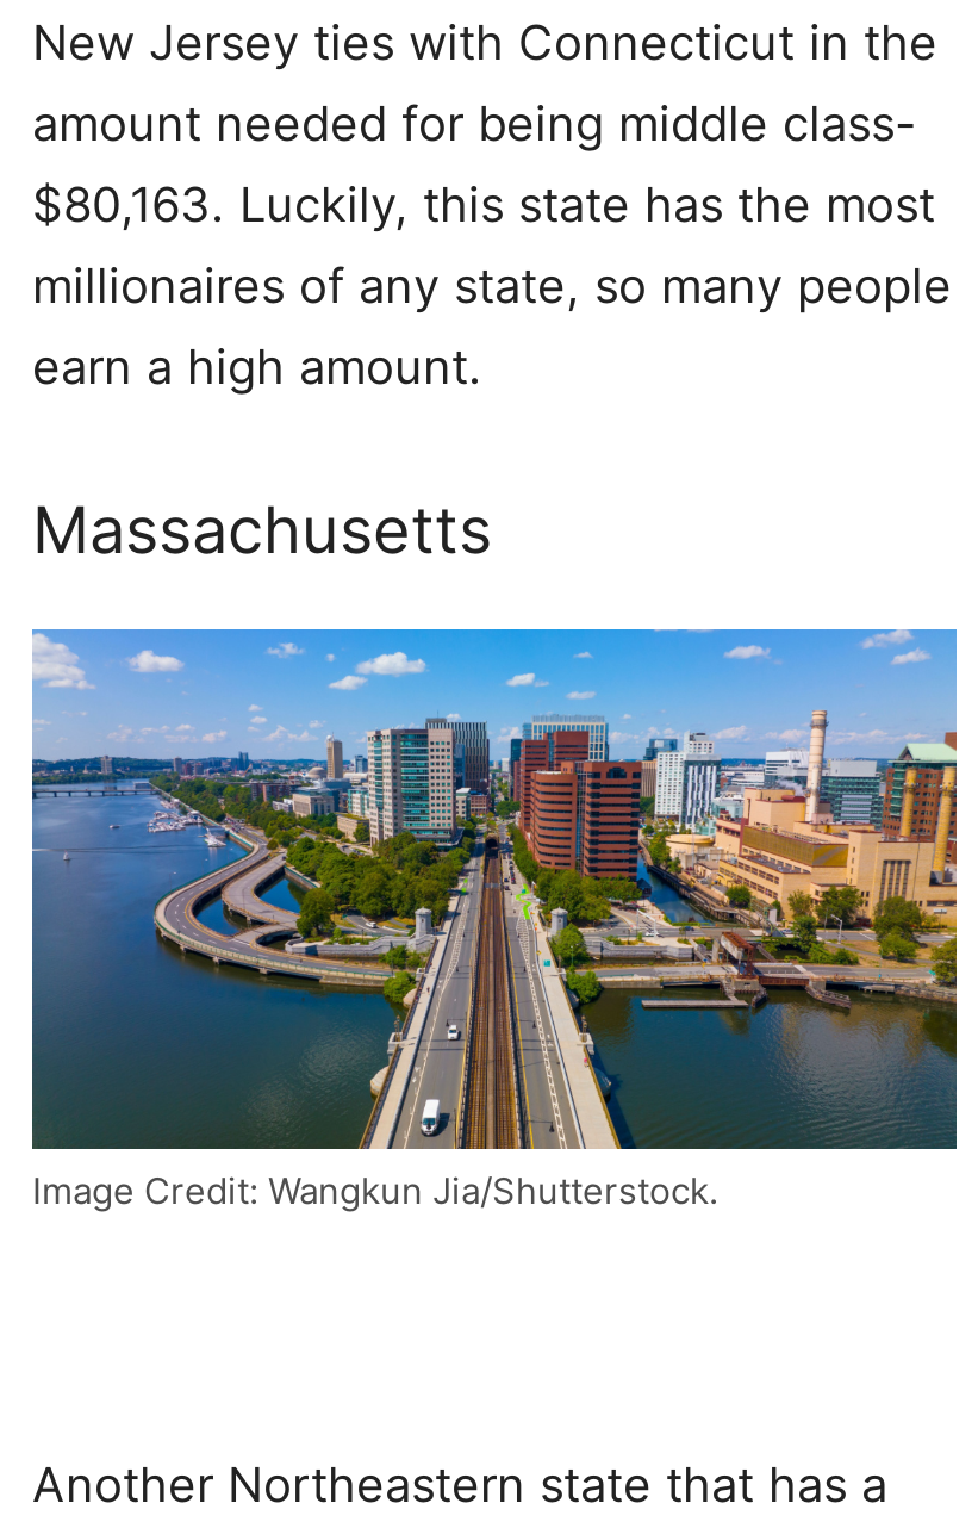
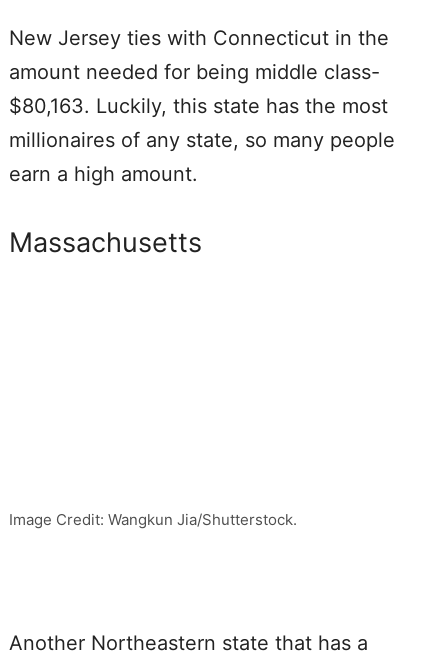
[30,627,959,1151] [image] -> none

